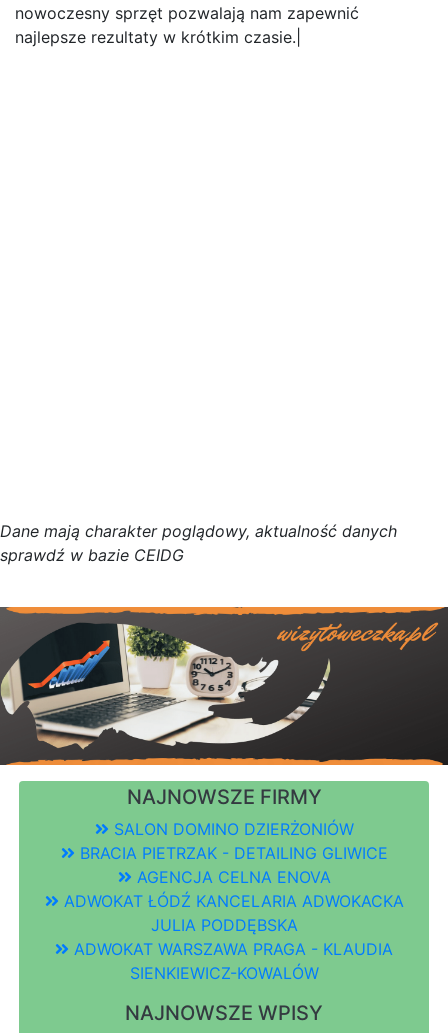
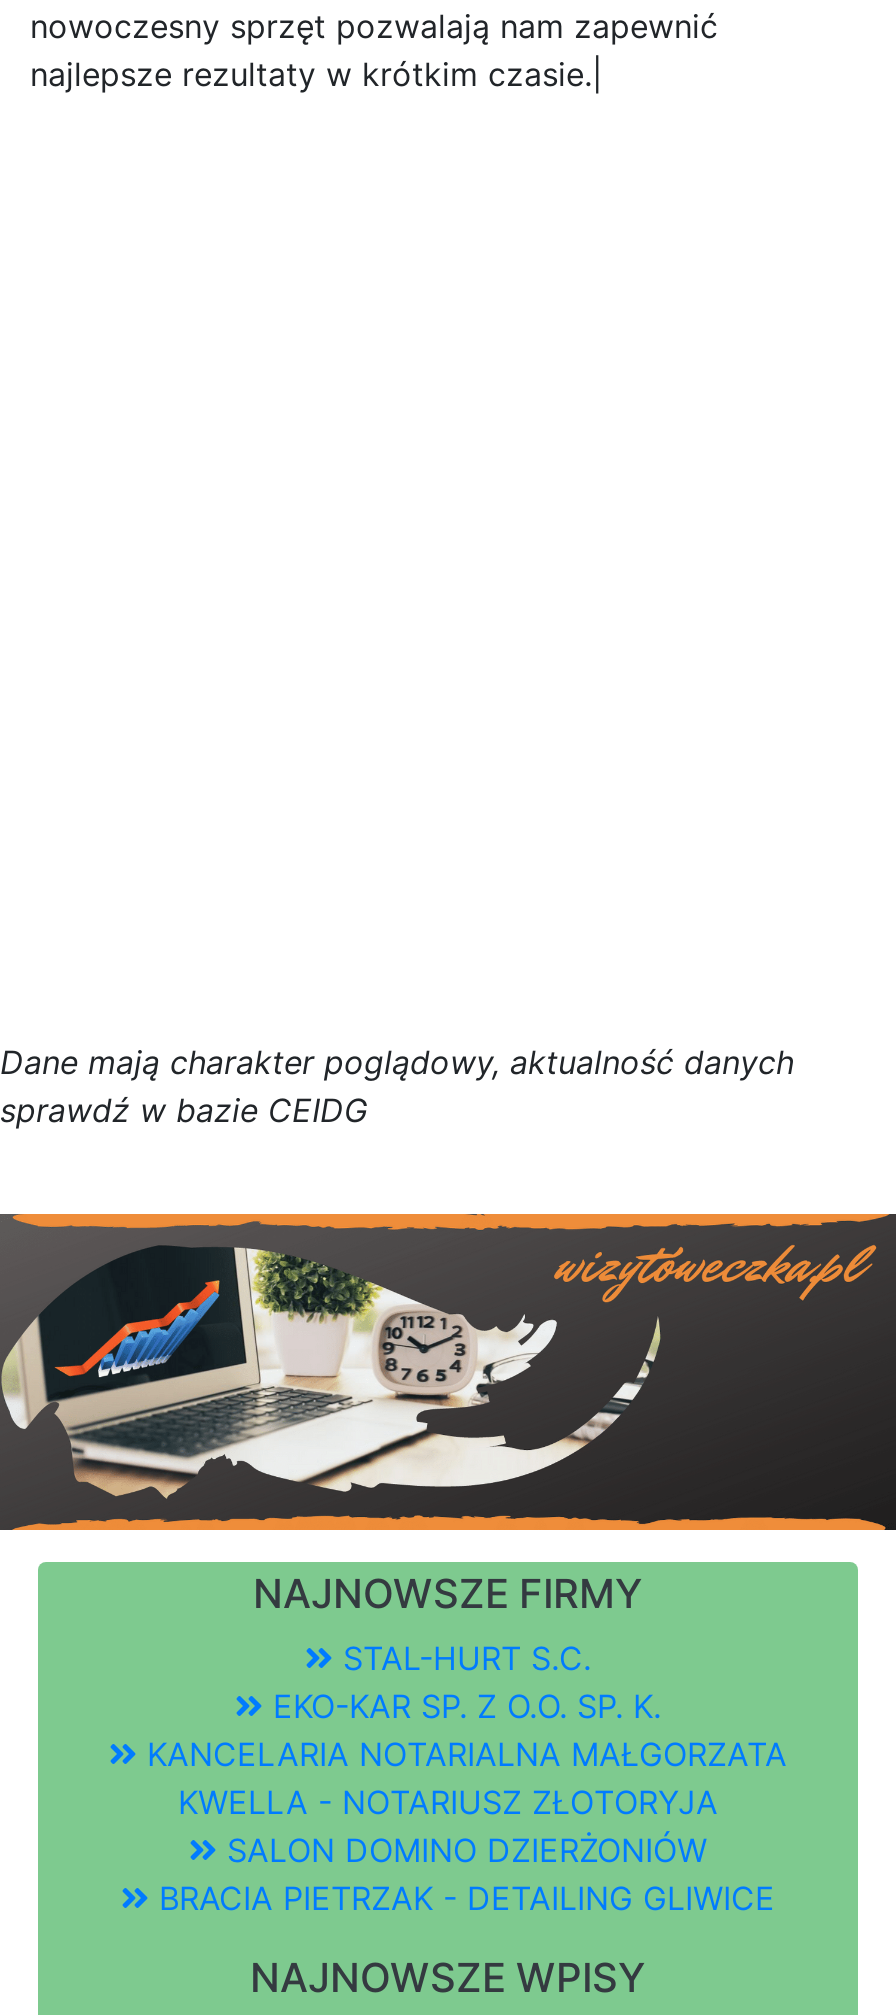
none -> [137,1638,787,1822] STAL-HURT S.C. | EKO-KAR SP. Z O.O. SP. K. | KANCELARIA NOTARIALNA MAŁGORZATA | KWELLA - NOTARIUSZ ZŁOTORYJA
moved [74,819,387,863] -> [149,1830,775,1918]: SALON DOMINO DZIERŻONIÓW | BRACIA PIETRZAK - DETAILING GLIWICE
[58,867,403,983] AGENCJA CELNA ENOVA | ADWOKAT ŁÓDŹ KANCELARIA ADWOKACKA | JULIA PODDĘBSKA | ADWOKAT WARSZAWA PRAGA - KLAUDIA | SIENKIEWICZ-KOWALÓW -> none

